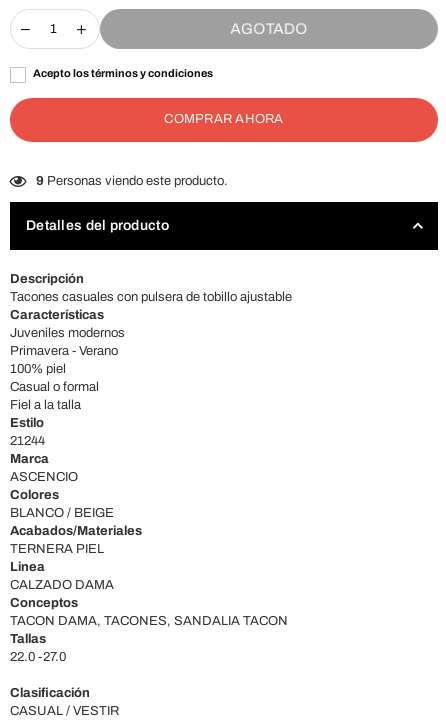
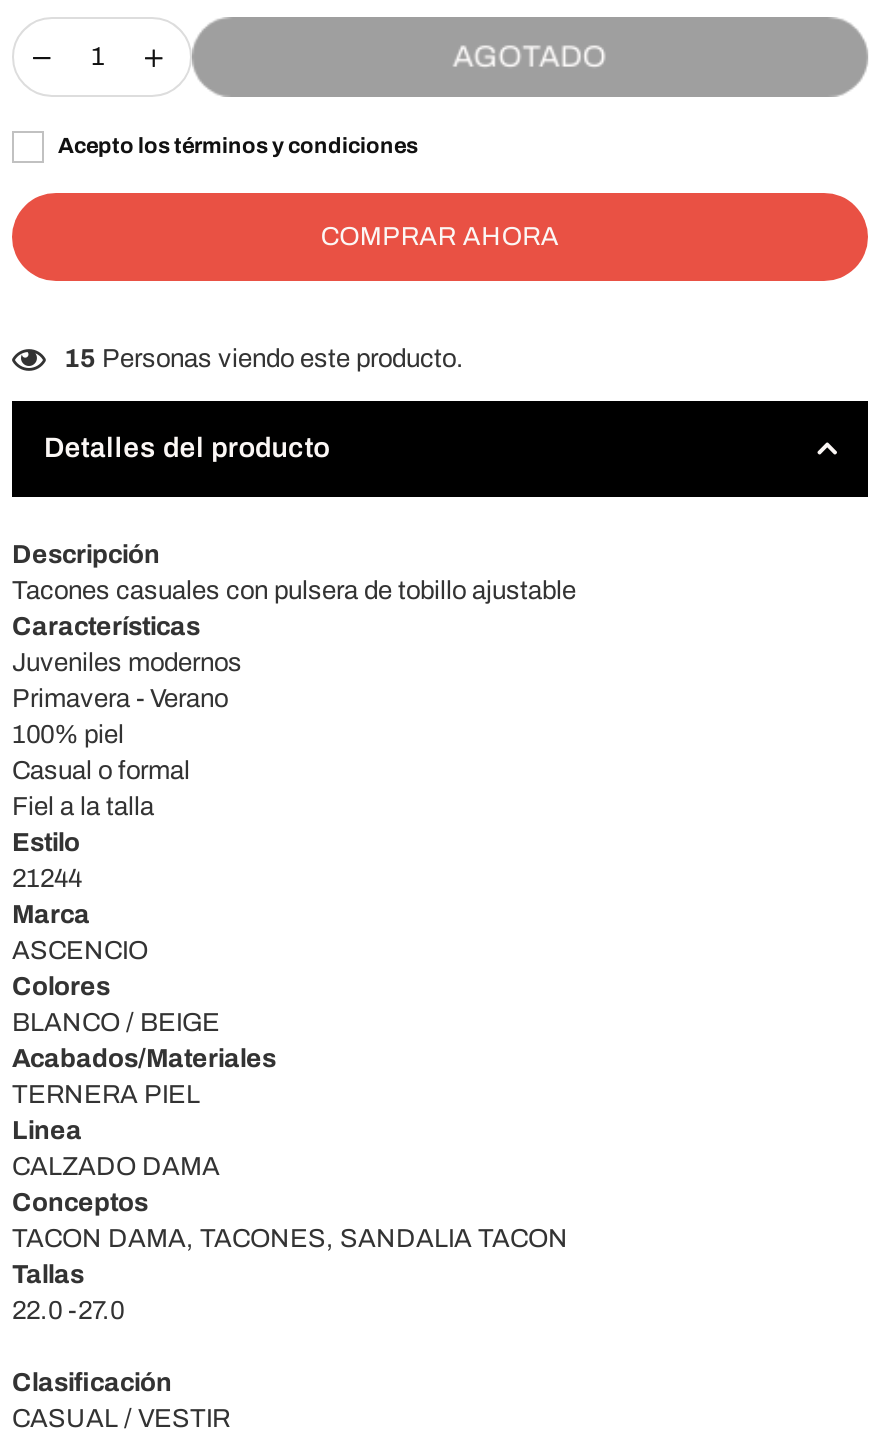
[36,173,228,187] 9 Personas viendo este producto. -> [64,346,464,374] 15 Personas viendo este producto.

